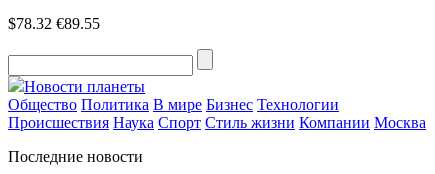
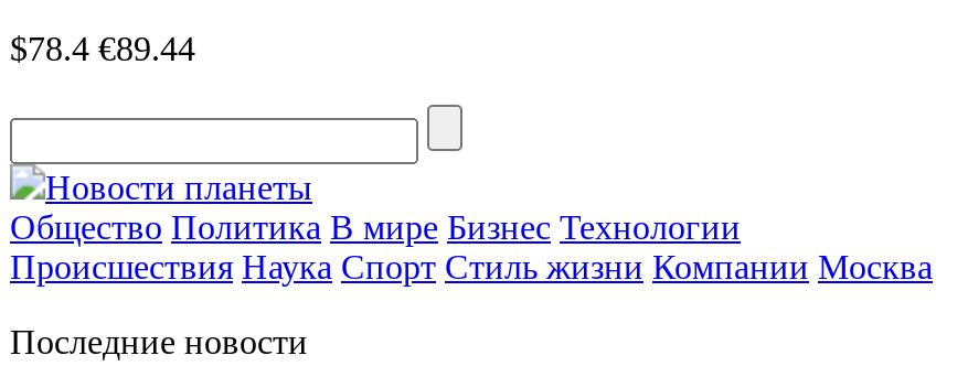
[8,15,100,32] $78.32 €89.55 -> [10,30,195,67] $78.4 €89.44

